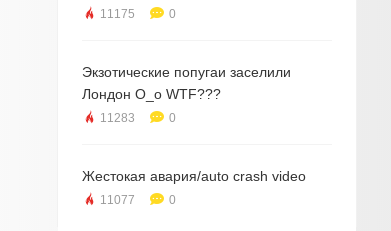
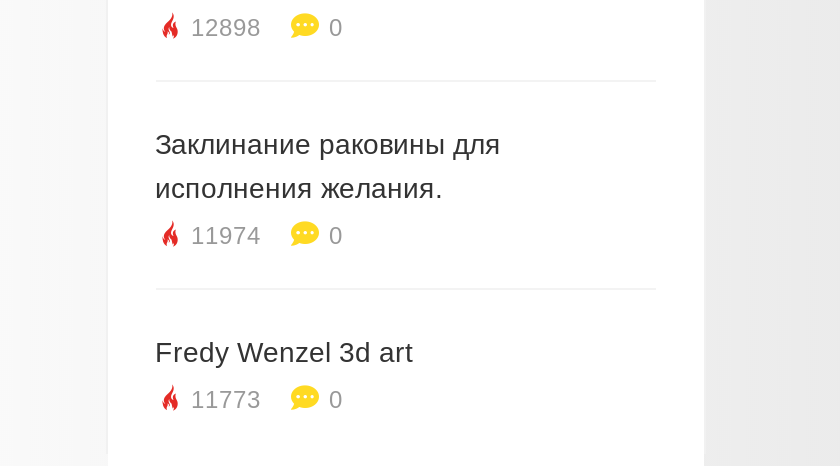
[99,7,134,21] 11175 -> [191,14,261,42] 12898
[81,64,290,102] Экзотические попугаи заселили | Лондон О_о WTF??? -> [155,128,501,204] Заклинание раковины для | исполнения желания.
[99,111,134,125] 11283 -> [191,222,261,250] 11974
[81,168,305,184] Жестокая авария/auto crash video -> [155,336,413,368] Fredy Wenzel 3d art
[99,193,134,207] 11077 -> [191,386,261,414] 11773

